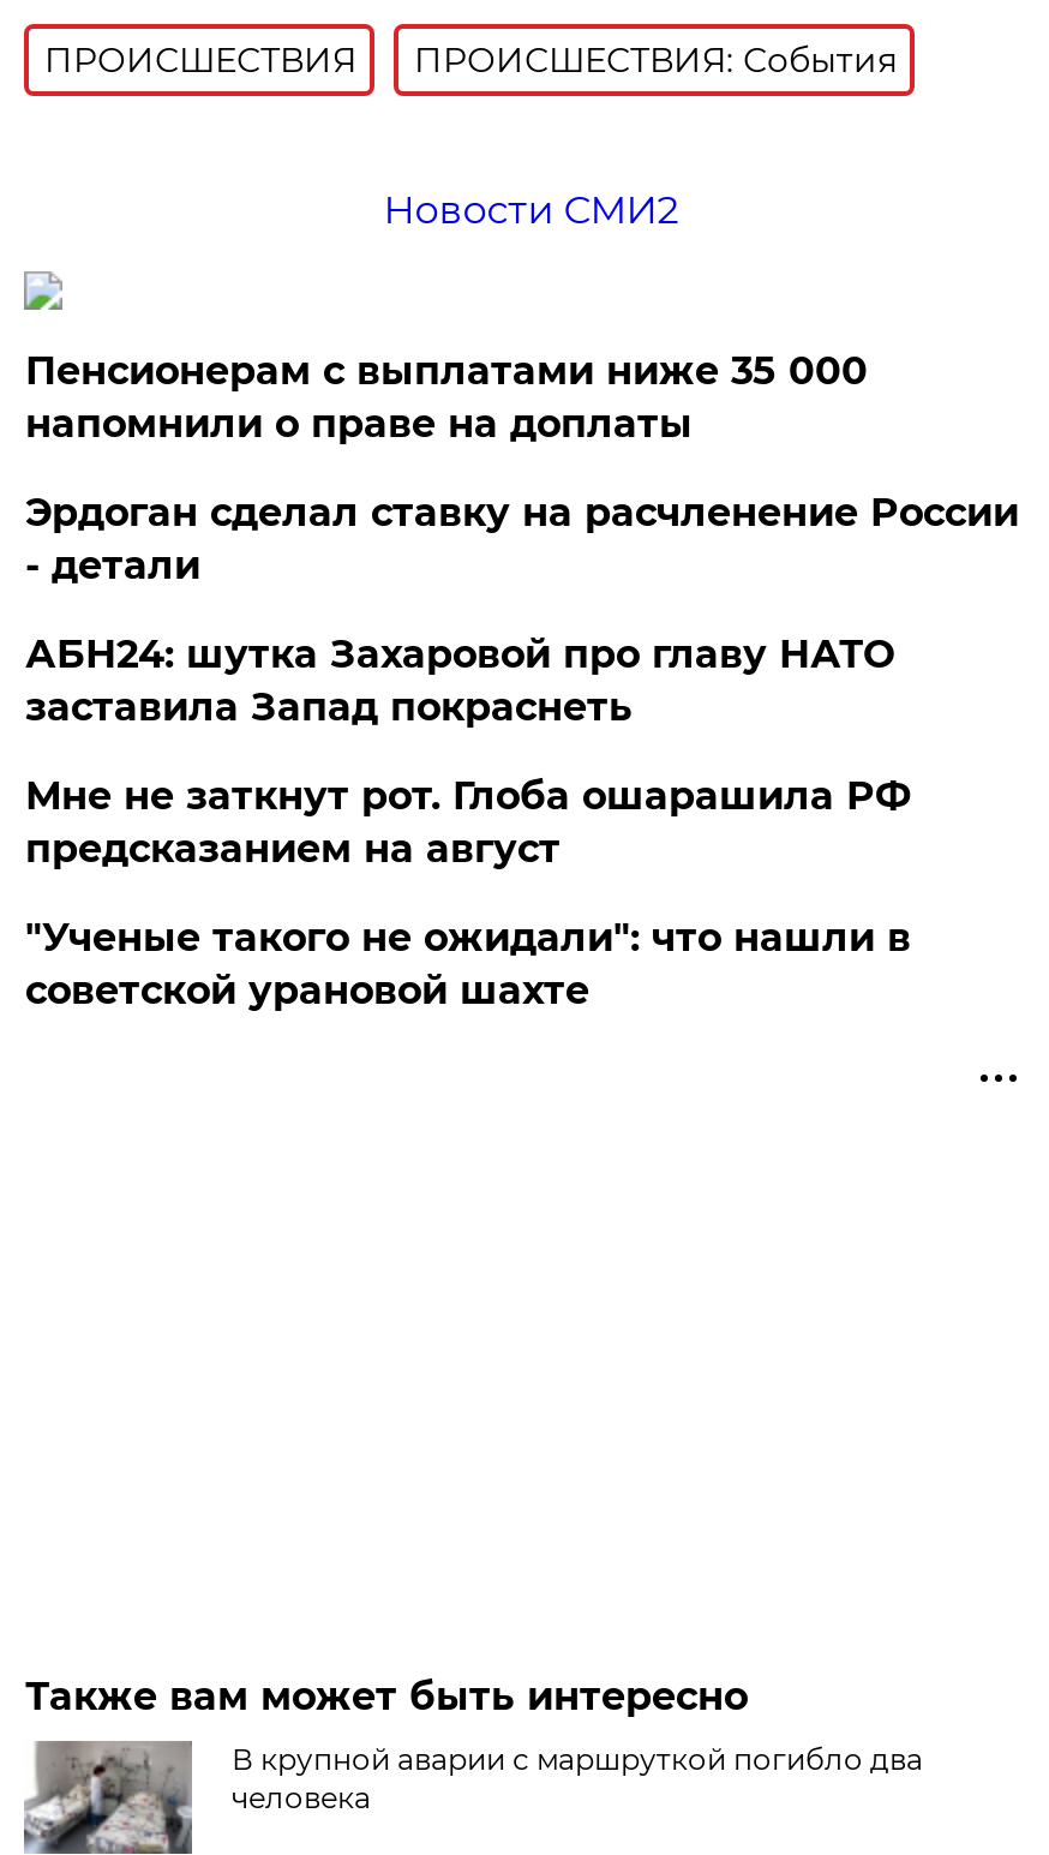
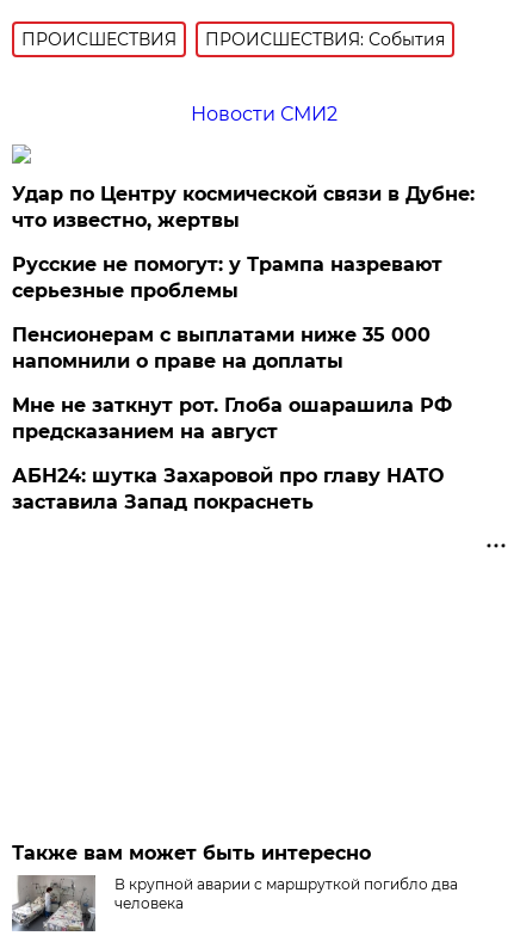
none -> [12,182,475,302] Удар по Центру космической связи в Дубне: | что известно, жертвы | Русские не помогут: у Трампа назревают | серьезные проблемы
moved [25,348,868,446] -> [12,323,431,372]: Пенсионерам с выплатами ниже 35 000 | напомнили о праве на доплаты
[25,489,1019,588] Эрдоган сделал ставку на расчленение России | - детали -> none
moved [25,631,894,730] -> [12,464,444,513]: АБН24: шутка Захаровой про главу НАТО | заставила Запад покраснеть
[25,914,911,1013] "Ученые такого не ожидали": что нашли в | советской урановой шахте -> none

